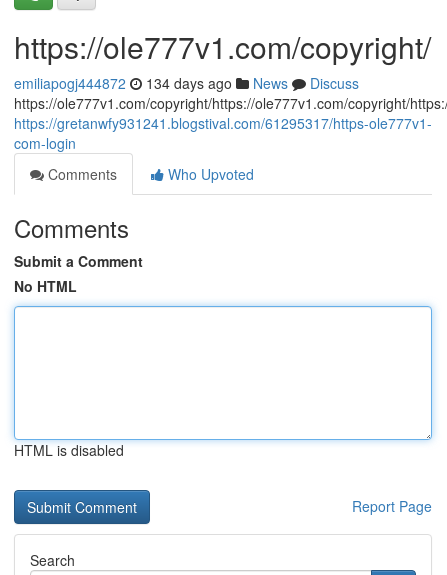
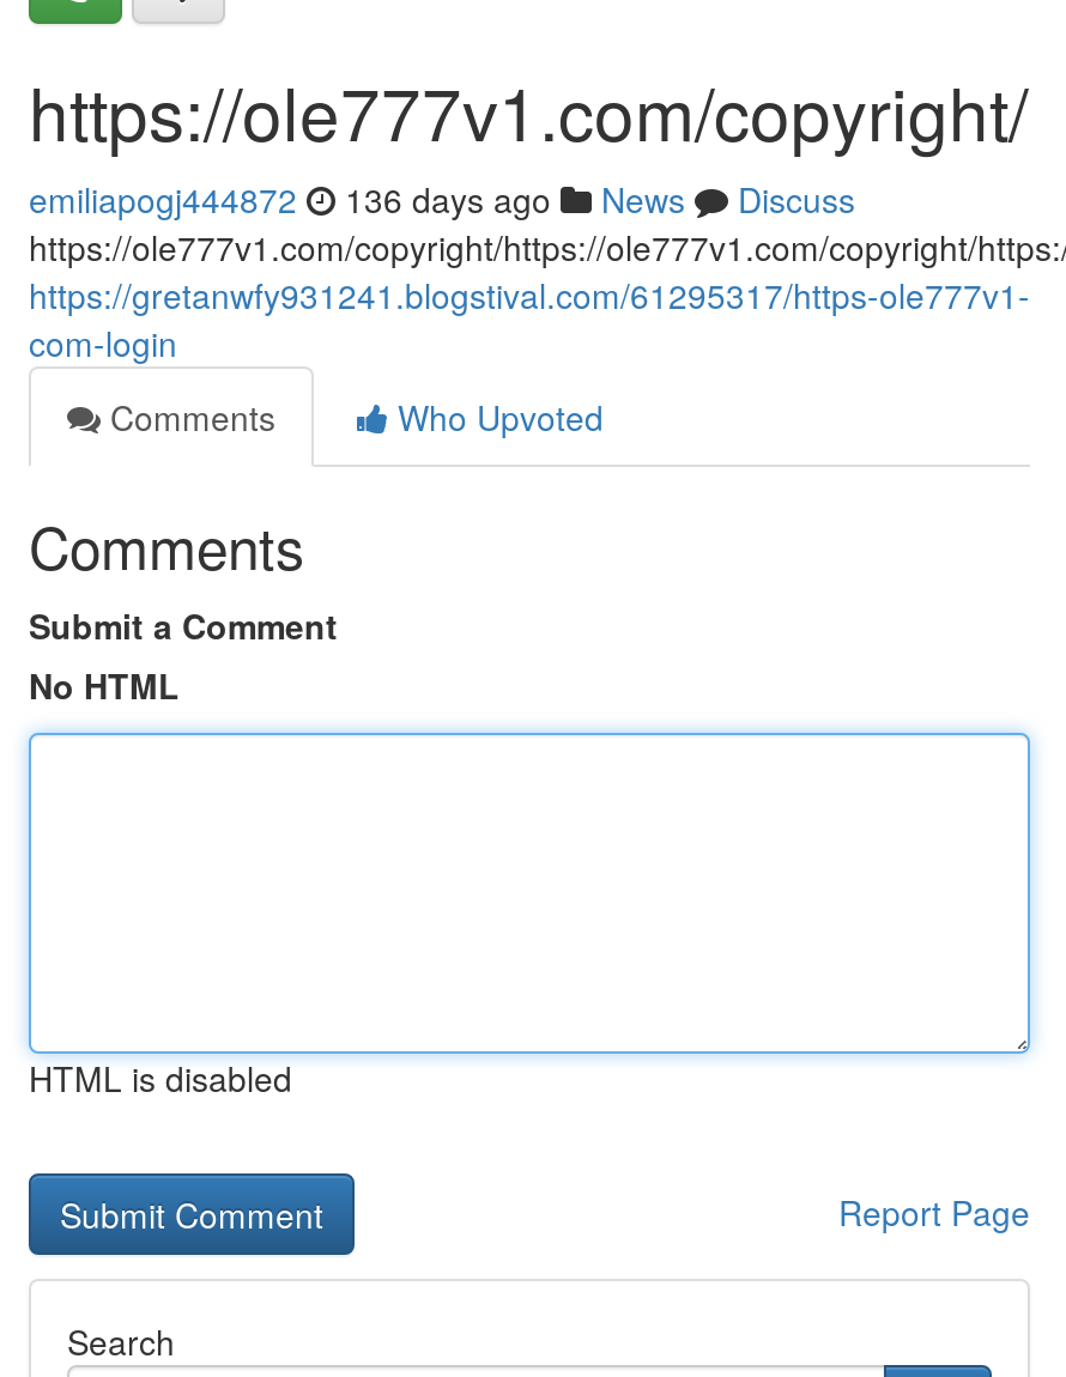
[14,73,359,93] emiliapogj444872 134 days ago News Discuss -> [29,175,855,223] emiliapogj444872 136 days ago News Discuss

